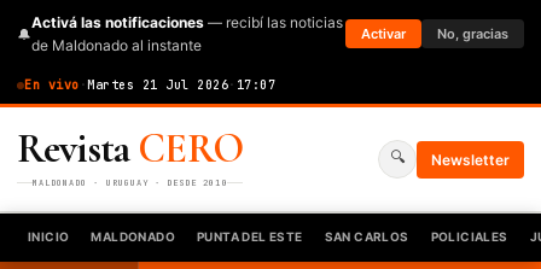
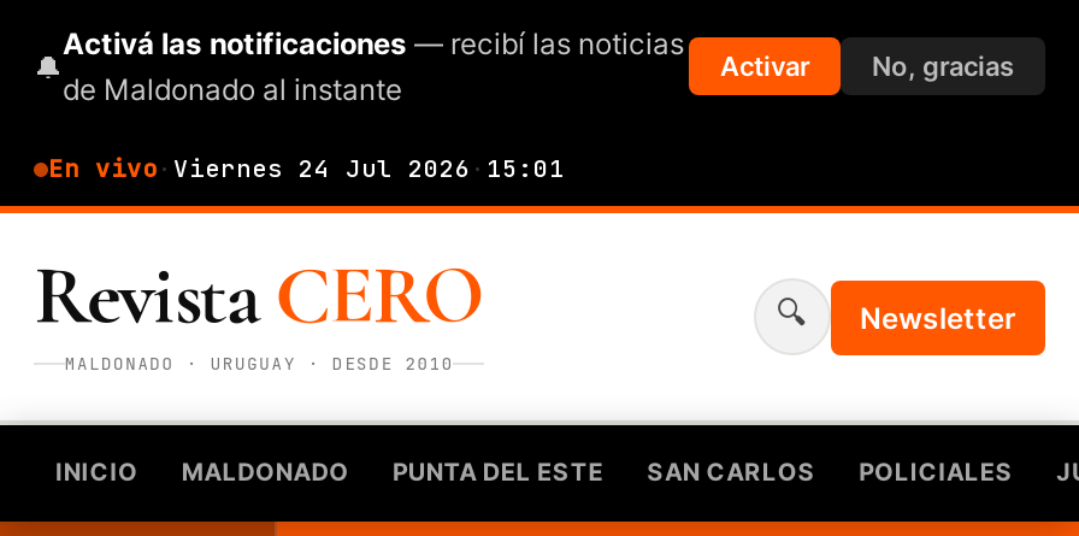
[24,77,275,93] En vivo · Martes 21 Jul 2026 · 17:07 -> [48,153,565,184] En vivo · Viernes 24 Jul 2026 · 15:01

